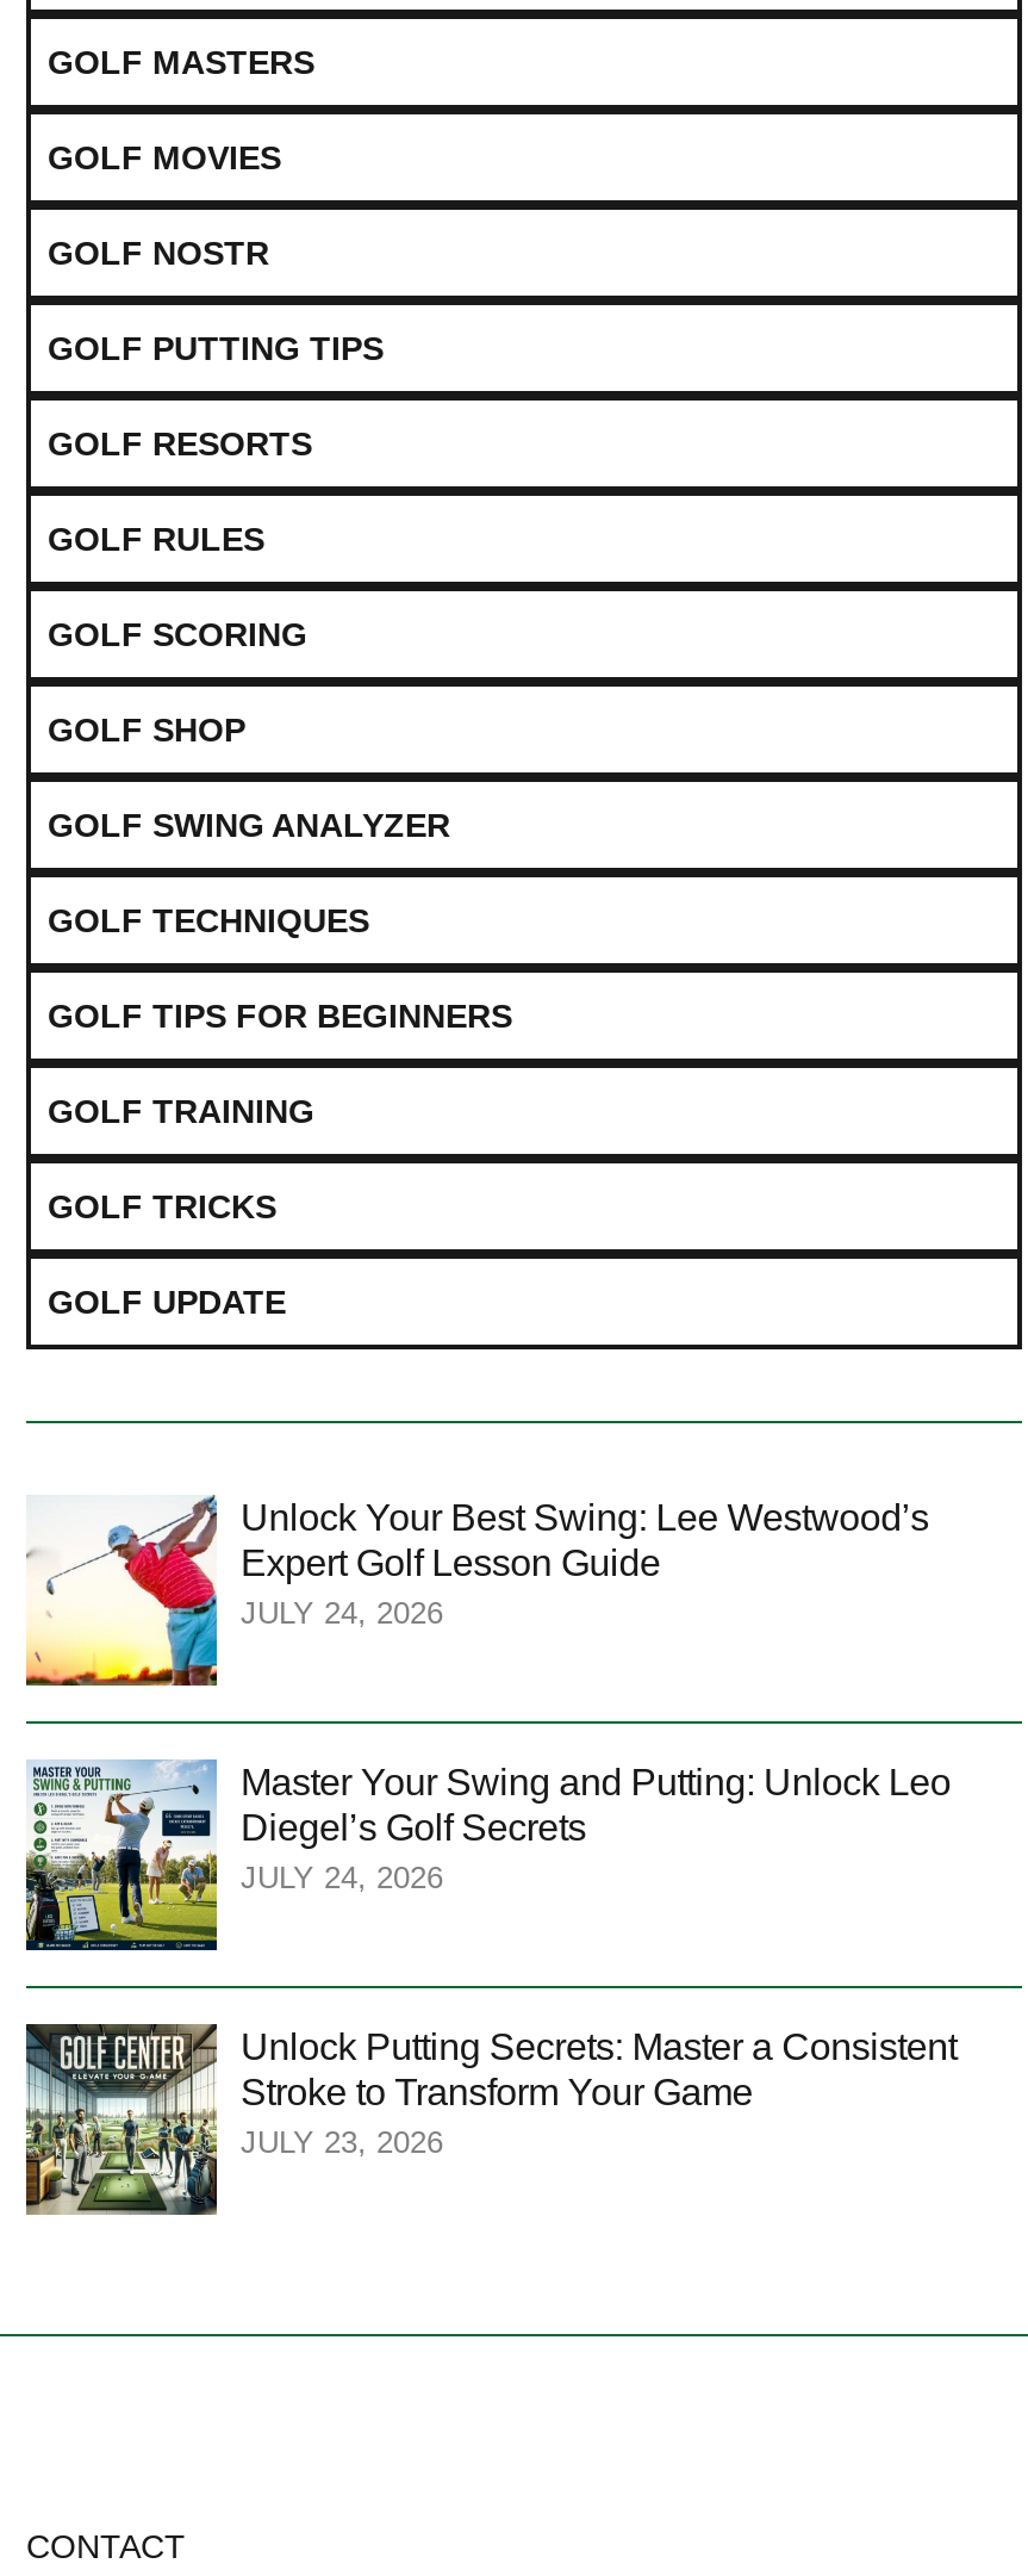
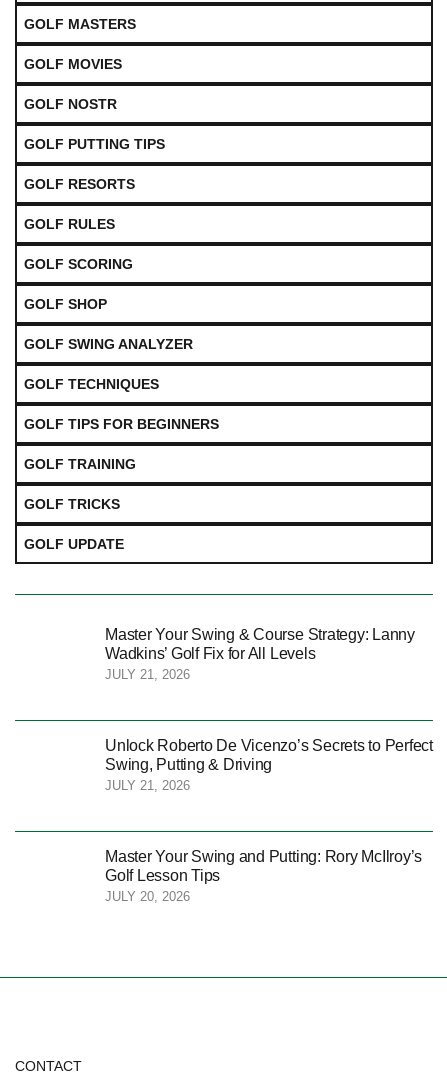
[24,1495,219,1688] [image] -> none
[241,1497,929,1631] Unlock Your Best Swing: Lee Westwood’s | Expert Golf Lesson Guide | JULY 24, 2026 -> [105,626,415,682] Master Your Swing & Course Strategy: Lanny | Wadkins’ Golf Fix for All Levels | JULY 21, 2026
[24,1757,219,1953] [image] -> none
[241,1762,951,1896] Master Your Swing and Putting: Unlock Leo | Diegel’s Golf Secrets | JULY 24, 2026 -> [105,737,433,793] Unlock Roberto De Vicenzo’s Secrets to Perfect | Swing, Putting & Driving | JULY 21, 2026
[24,2022,219,2217] [image] -> none
[241,2027,957,2160] Unlock Putting Secrets: Master a Consistent | Stroke to Transform Your Game | JULY 23, 2026 -> [105,848,422,904] Master Your Swing and Putting: Rory McIlroy’s | Golf Lesson Tips | JULY 20, 2026

